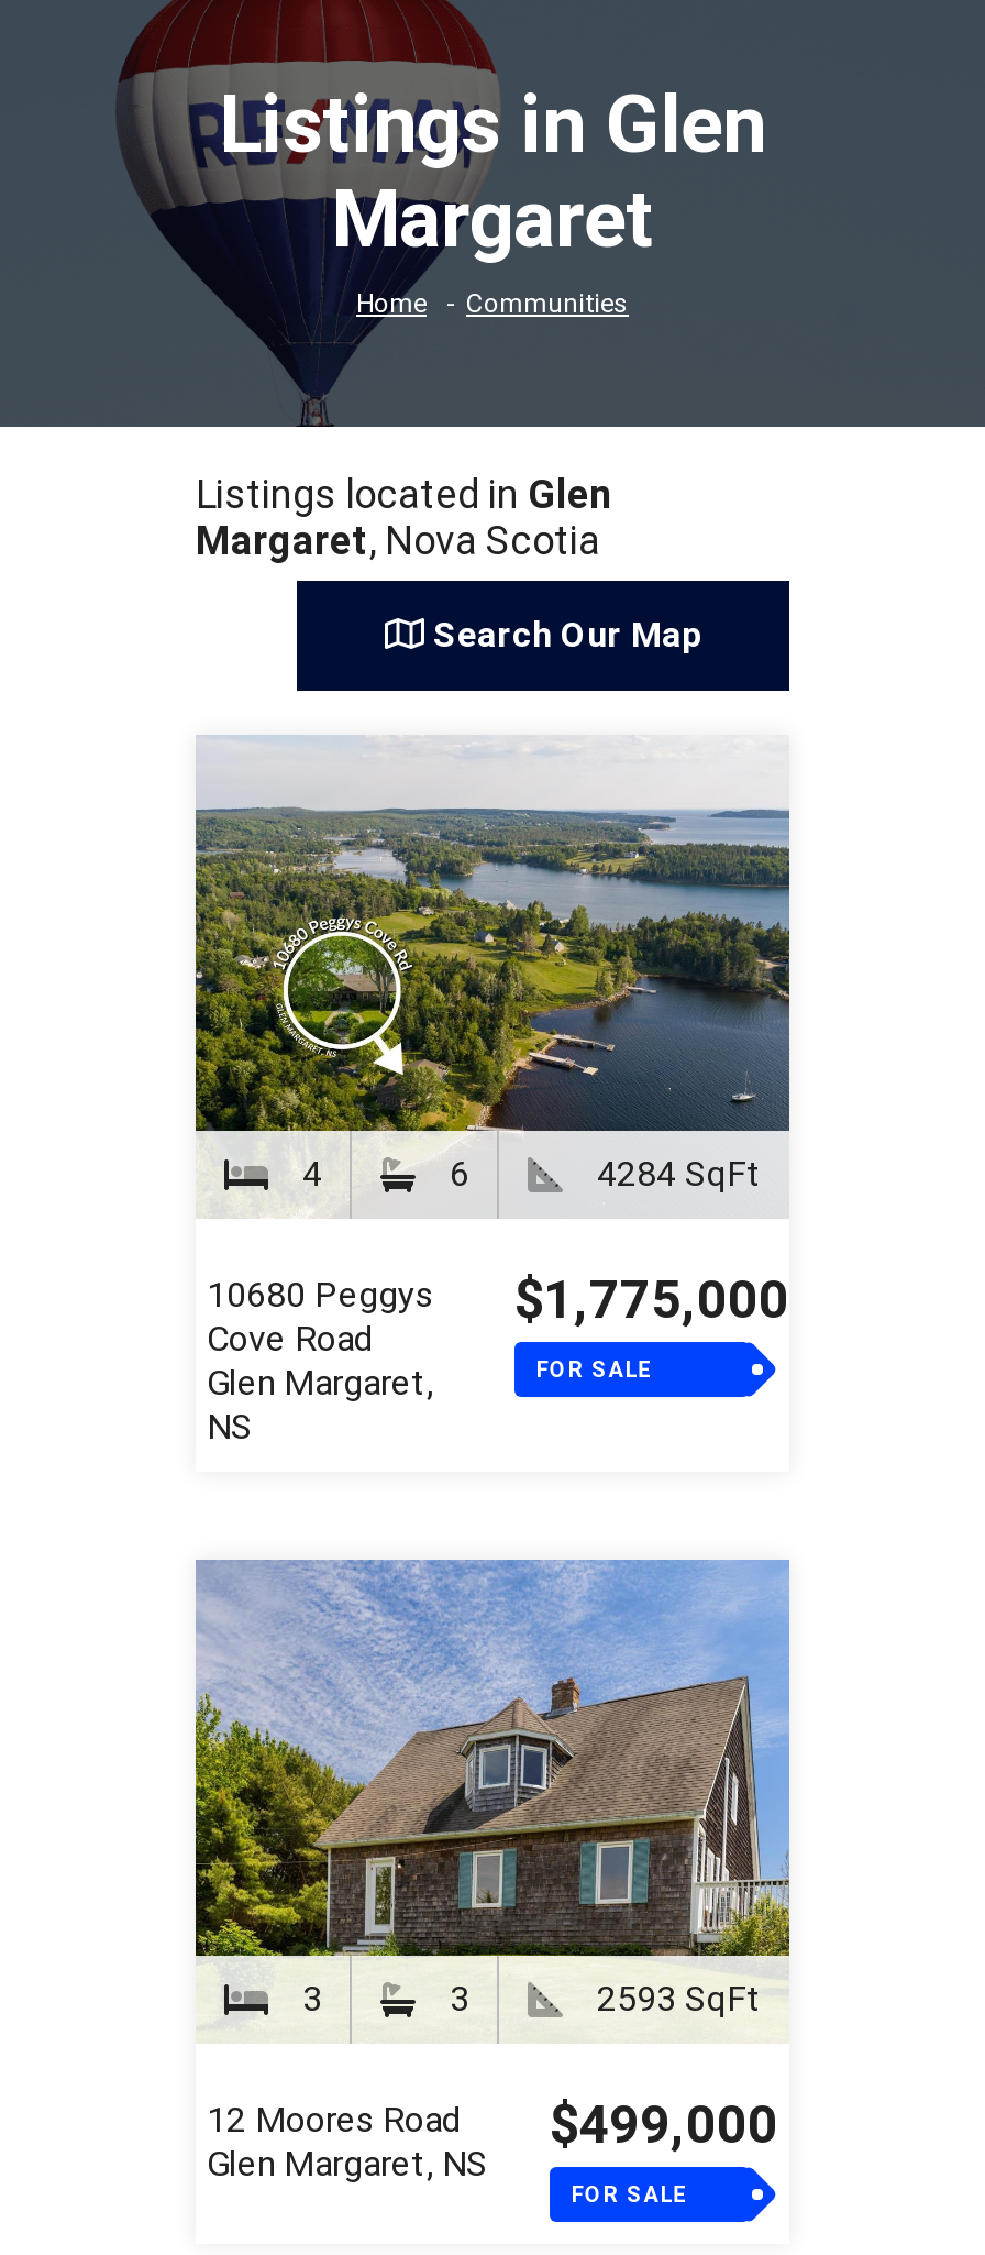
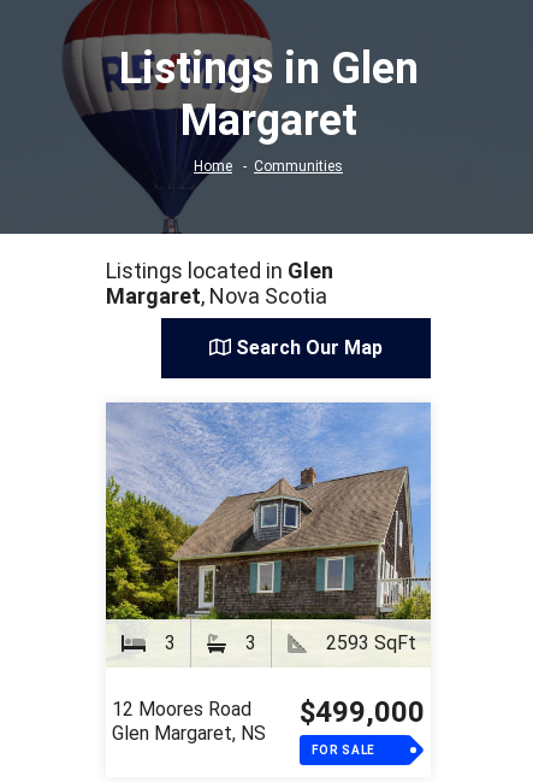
[196,735,792,1448] [image] | 4 | 6 | 4284 SqFt | 10680 Peggys | Cove Road | Glen Margaret, | NS -> none
[514,1270,789,1382] $1,775,000 | FOR SALE -> none

